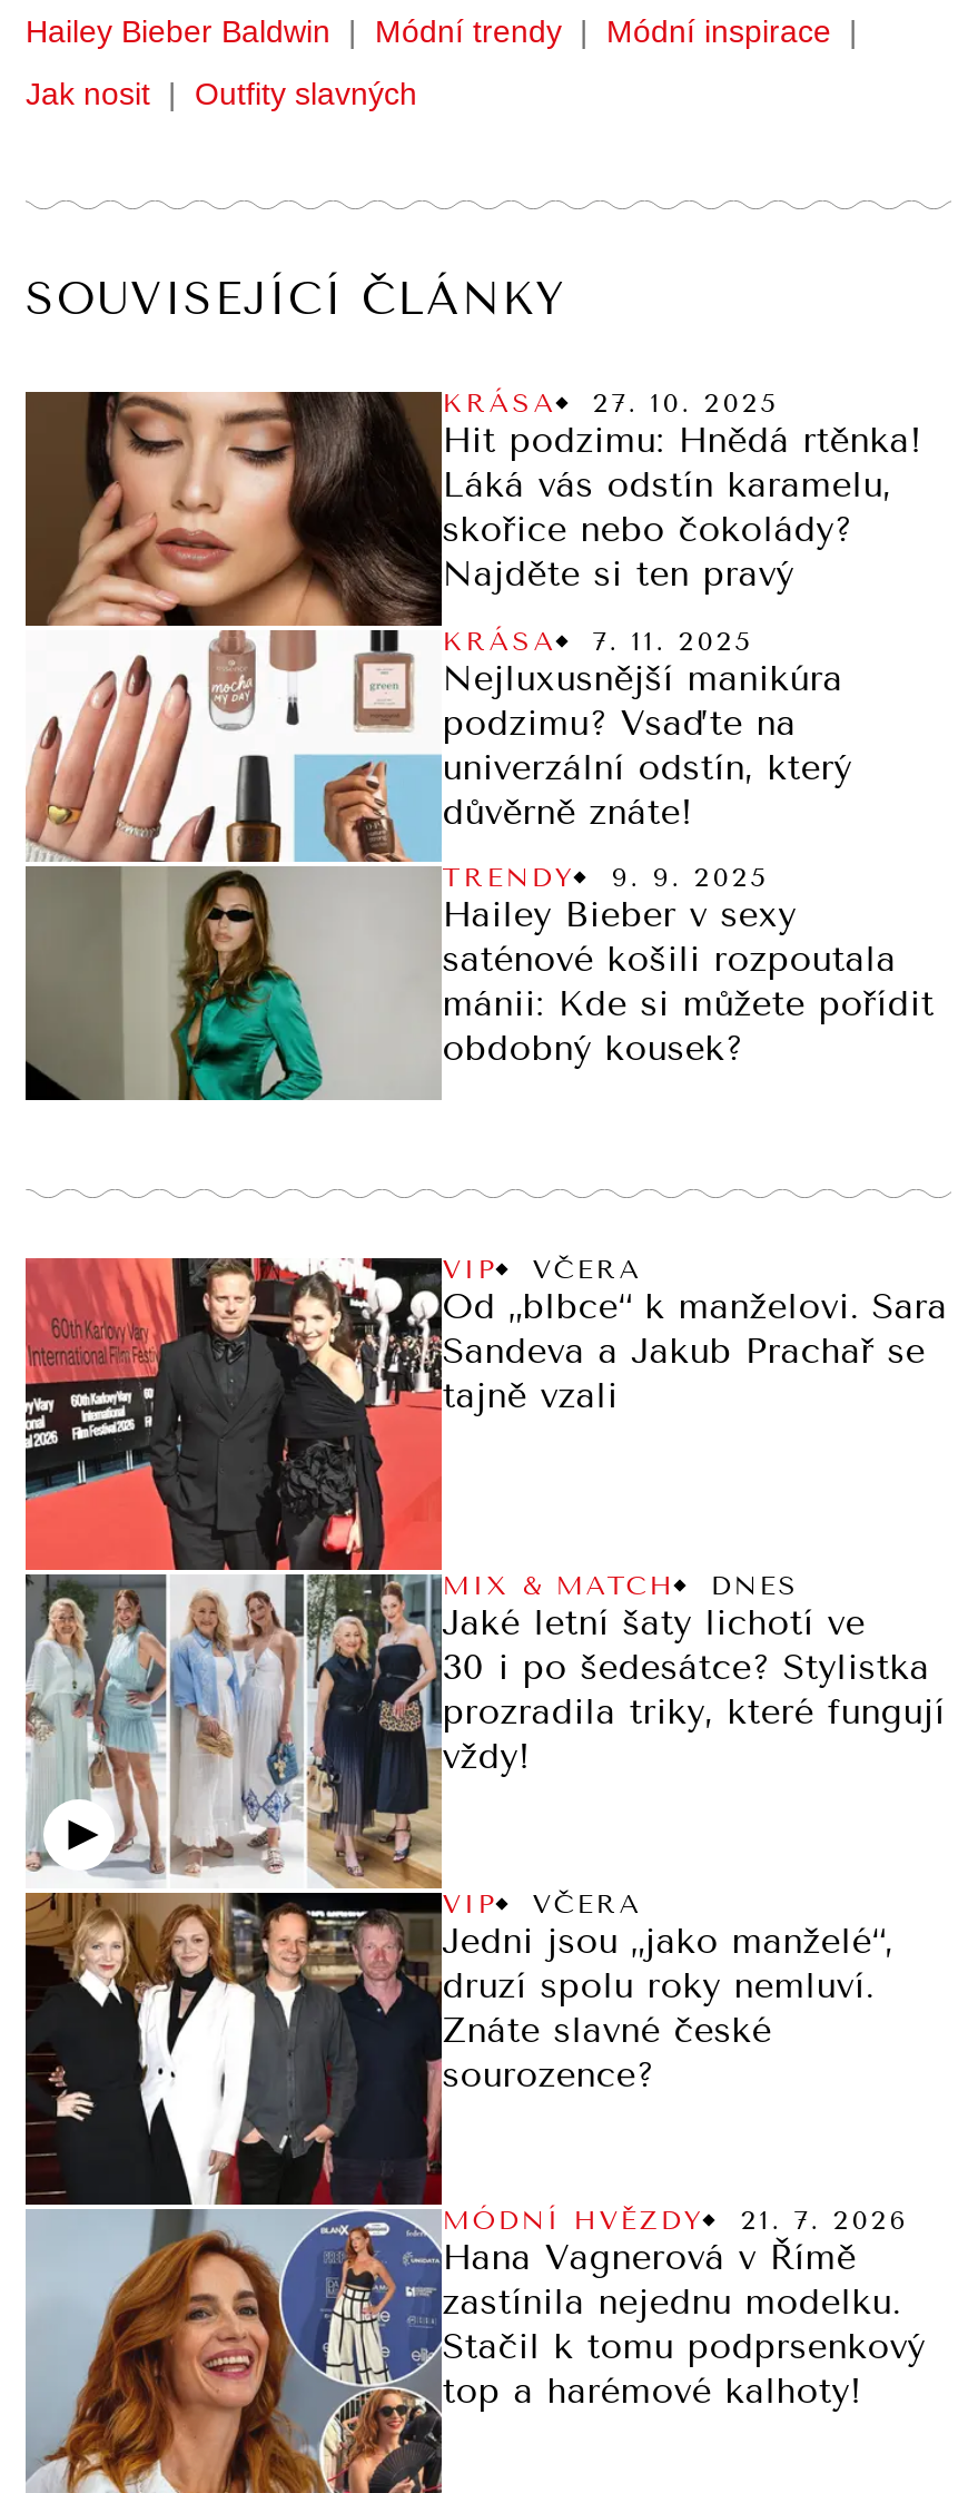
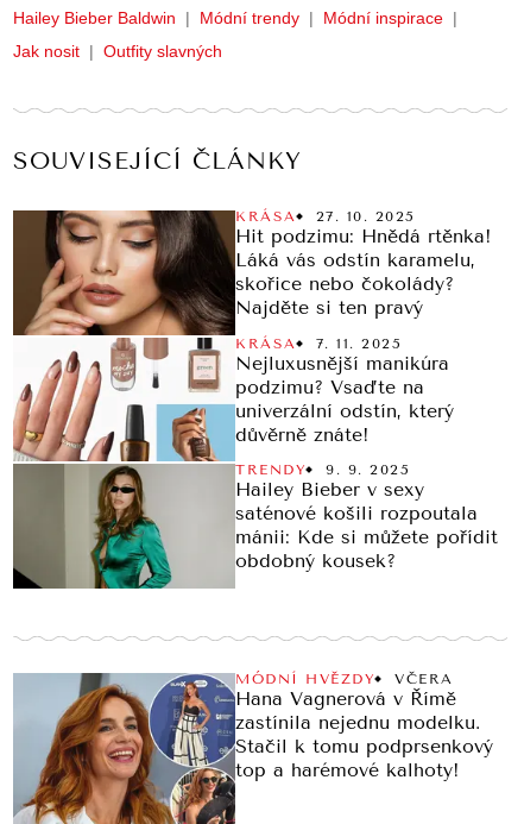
[23,1254,947,2211] [image] | VIP | VČERA | Od „blbce“ k manželovi. Sara | Sandeva a Jakub Prachař se | tajně vzali -> none
[442,1571,945,1778] MIX & MATCH | DNES | Jaké letní šaty lichotí ve | 30 i po šedesátce? Stylistka | prozradila triky, které fungují | vždy! -> none
[442,1888,894,2095] VIP | VČERA | Jedni jsou „jako manželé“, | druzí spolu roky nemluví. | Znáte slavné české | sourozence? -> none
[740,2205,908,2236] 21. 7. 2026 -> [395,670,454,687] VČERA

